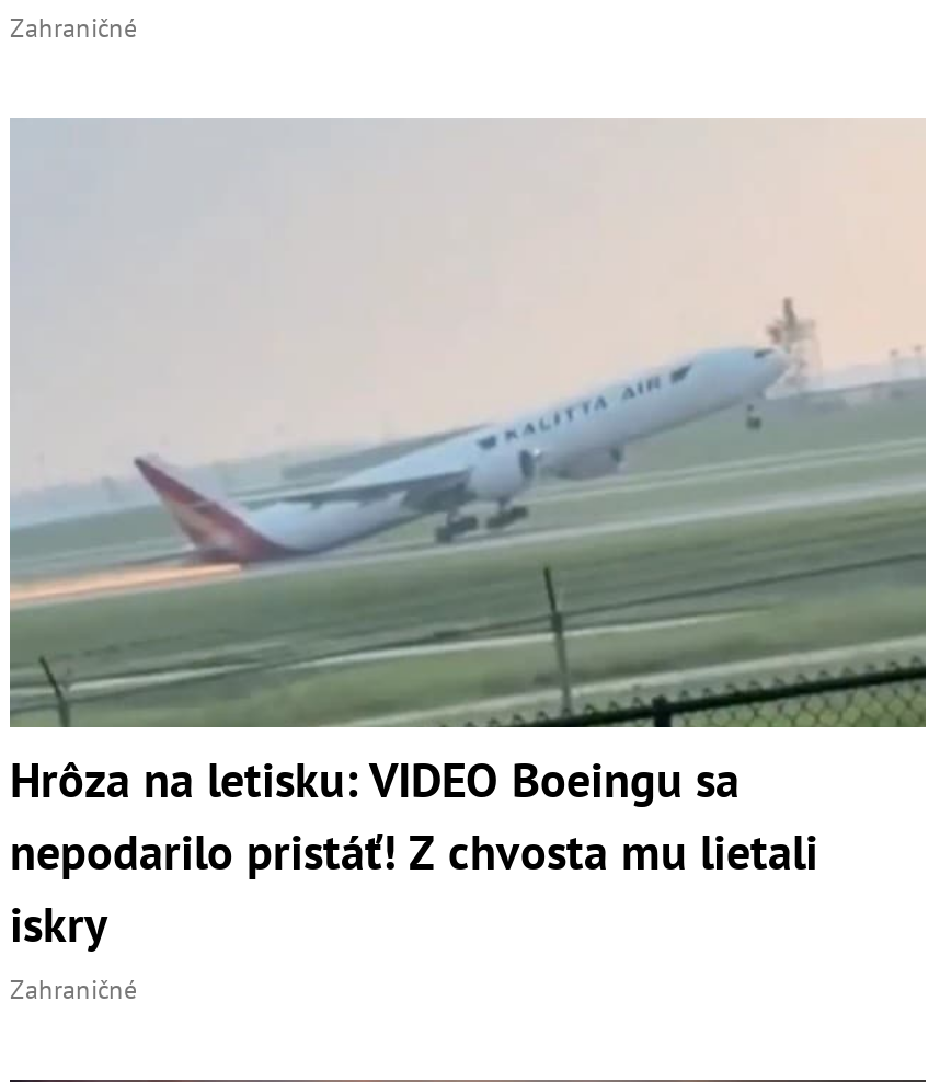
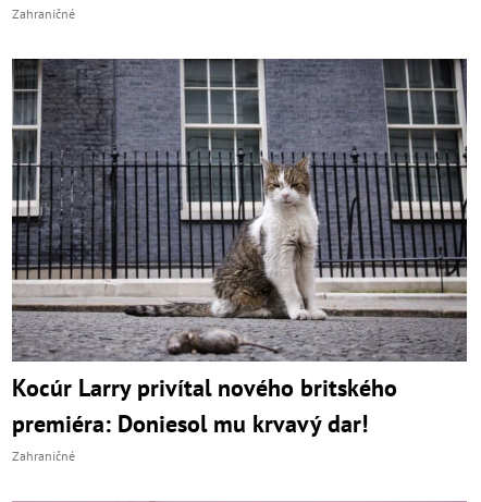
[10,118,926,955] [image] | Hrôza na letisku: VIDEO Boeingu sa | nepodarilo pristáť! Z chvosta mu lietali | iskry -> [11,58,468,439] [image] | Kocúr Larry privítal nového britského | premiéra: Doniesol mu krvavý dar!

